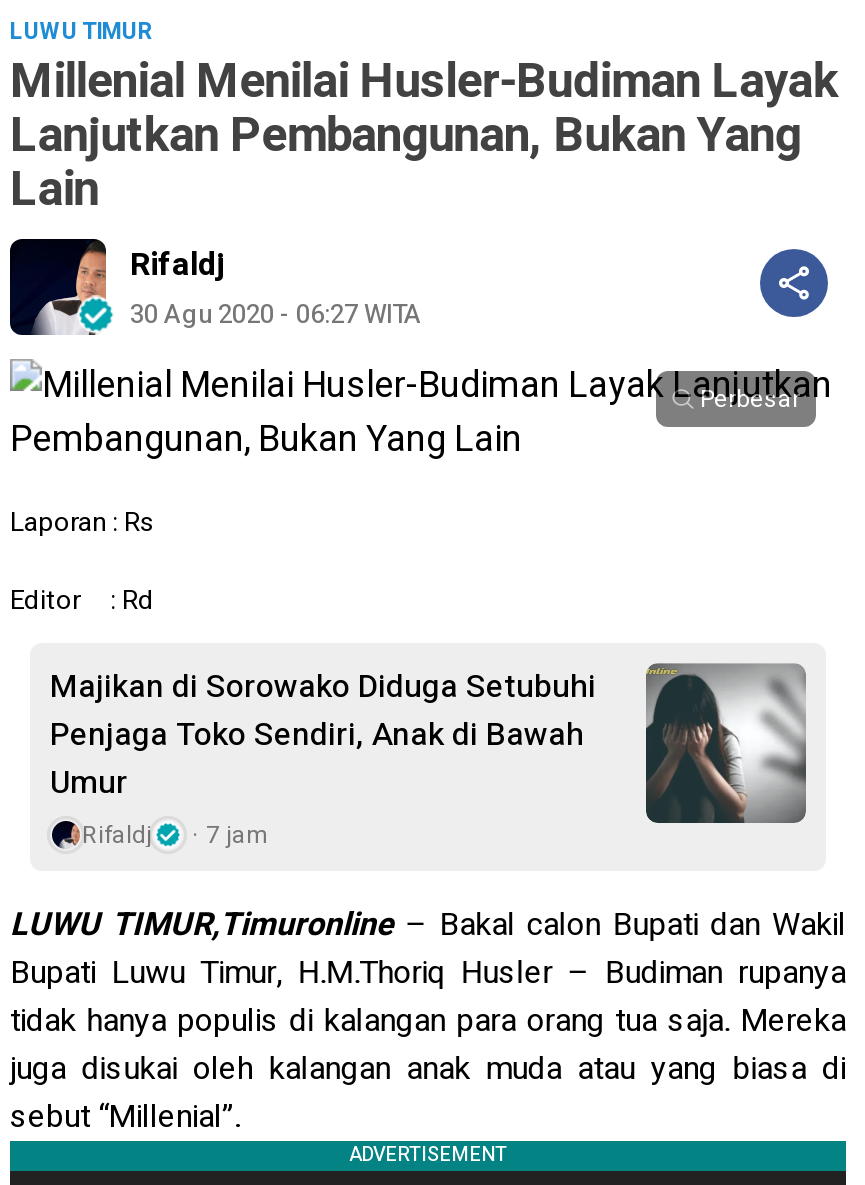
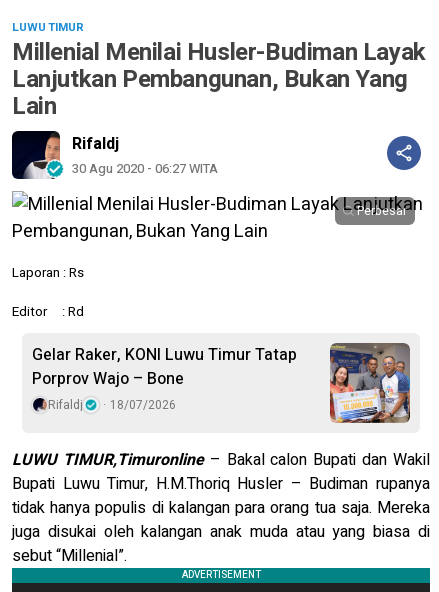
[50,663,806,851] [image] | Majikan di Sorowako Diduga Setubuhi | Penjaga Toko Sendiri, Anak di Bawah | Umur -> [32,343,411,424] [image] | Gelar Raker, KONI Luwu Timur Tatap | Porprov Wajo – Bone
[82,817,268,853] Rifaldj 7 jam -> [48,396,176,414] Rifaldj 18/07/2026

